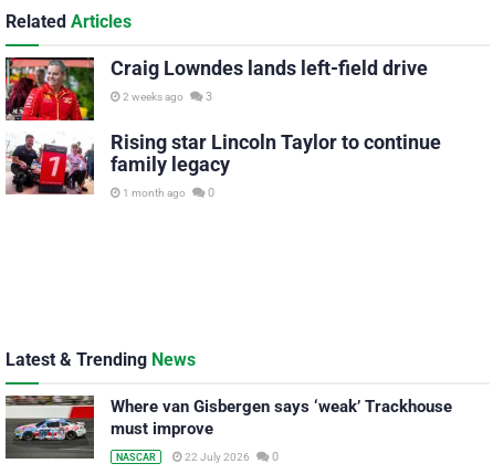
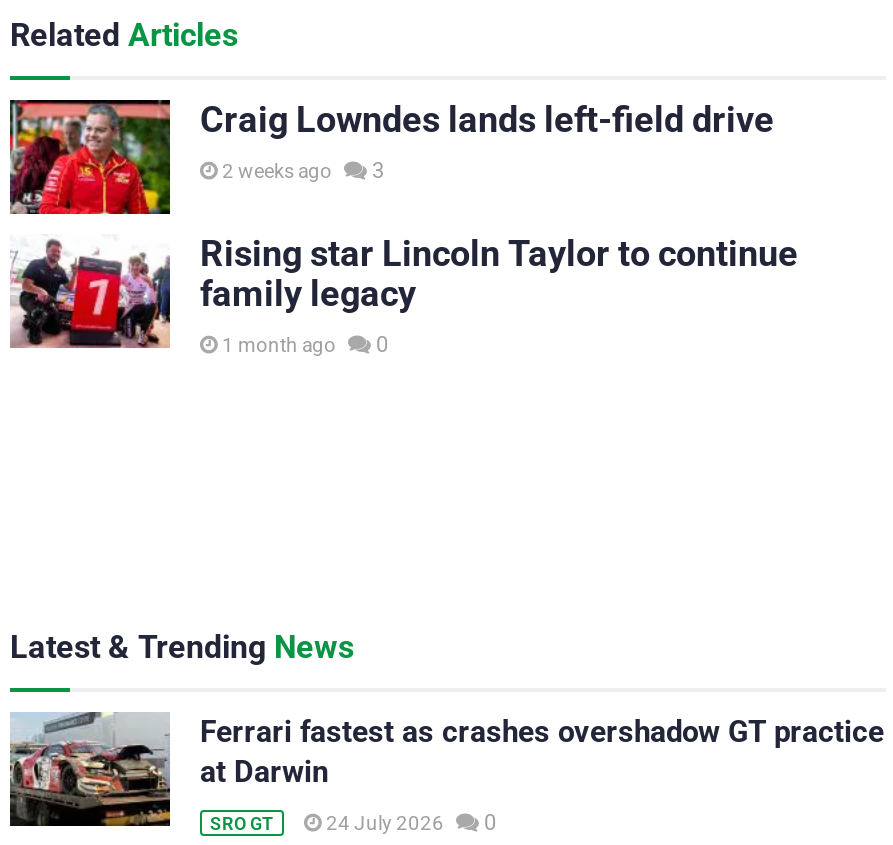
[6,394,452,460] [image] | Where van Gisbergen says ‘weak’ Trackhouse | must improve -> [10,712,884,828] [image] | Ferrari fastest as crashes overshadow GT practice | at Darwin
[116,451,250,463] NASCAR | 22 July 2026 -> [210,812,444,834] SRO GT | 24 July 2026

